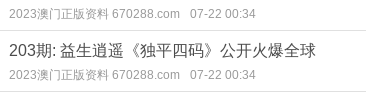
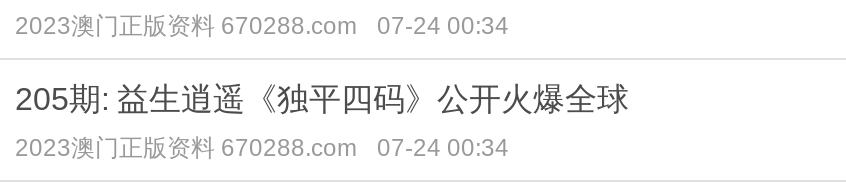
[9,7,256,21] 2023澳门正版资料 670288.com 07-22 00:34 -> [15,12,509,40] 2023澳门正版资料 670288.com 07-24 00:34
[9,42,316,59] 203期: 益生逍遥《独平四码》公开火爆全球 -> [15,82,629,116] 205期: 益生逍遥《独平四码》公开火爆全球
[9,68,256,82] 2023澳门正版资料 670288.com 07-22 00:34 -> [15,134,509,162] 2023澳门正版资料 670288.com 07-24 00:34

